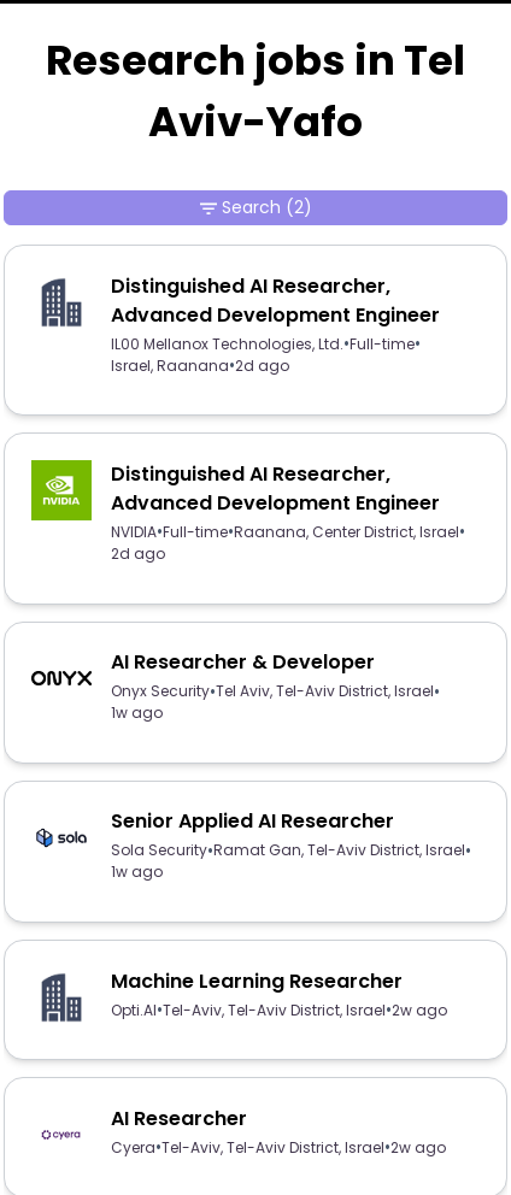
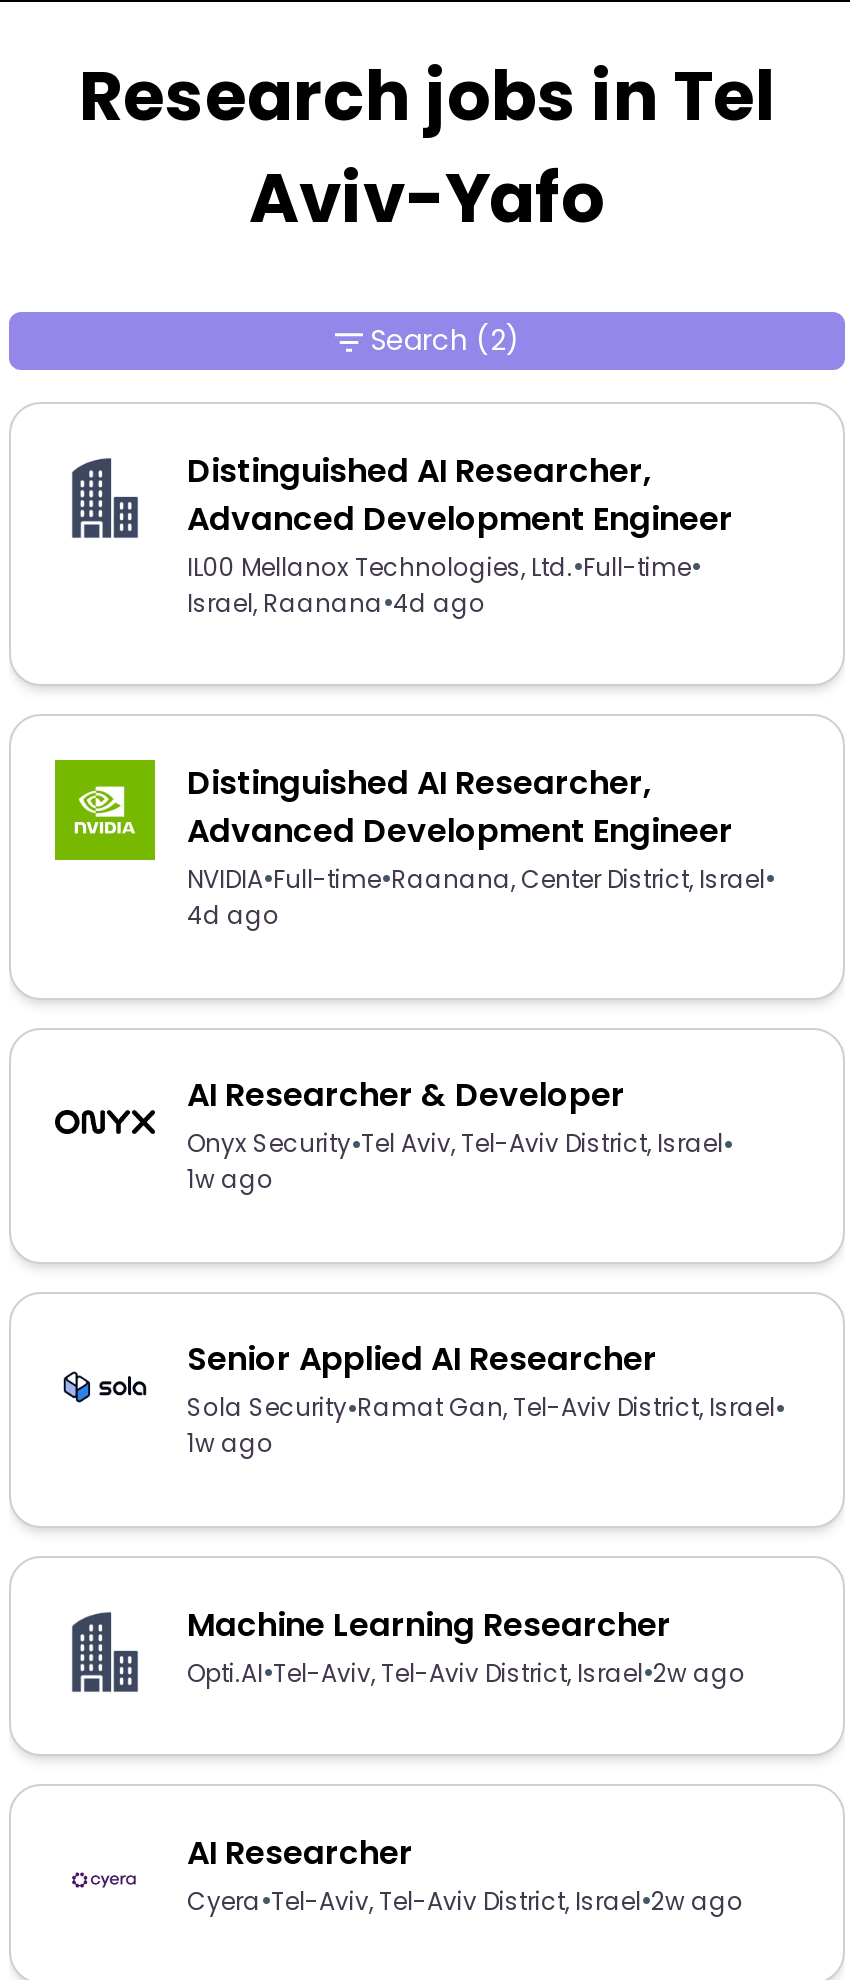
[111,353,289,377] Israel, Raanana•2d ago -> [187,583,485,623] Israel, Raanana•4d ago
[111,543,165,564] 2d ago -> [187,898,279,932] 4d ago

